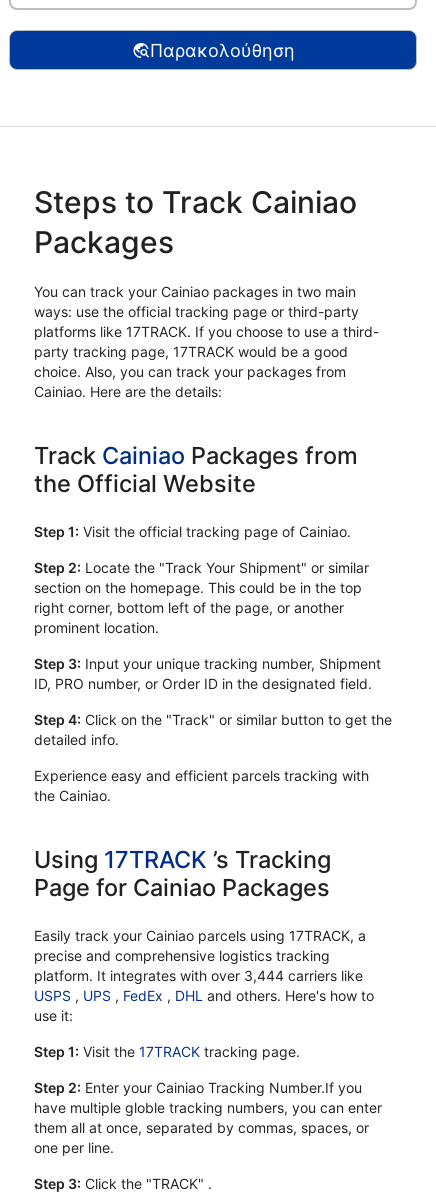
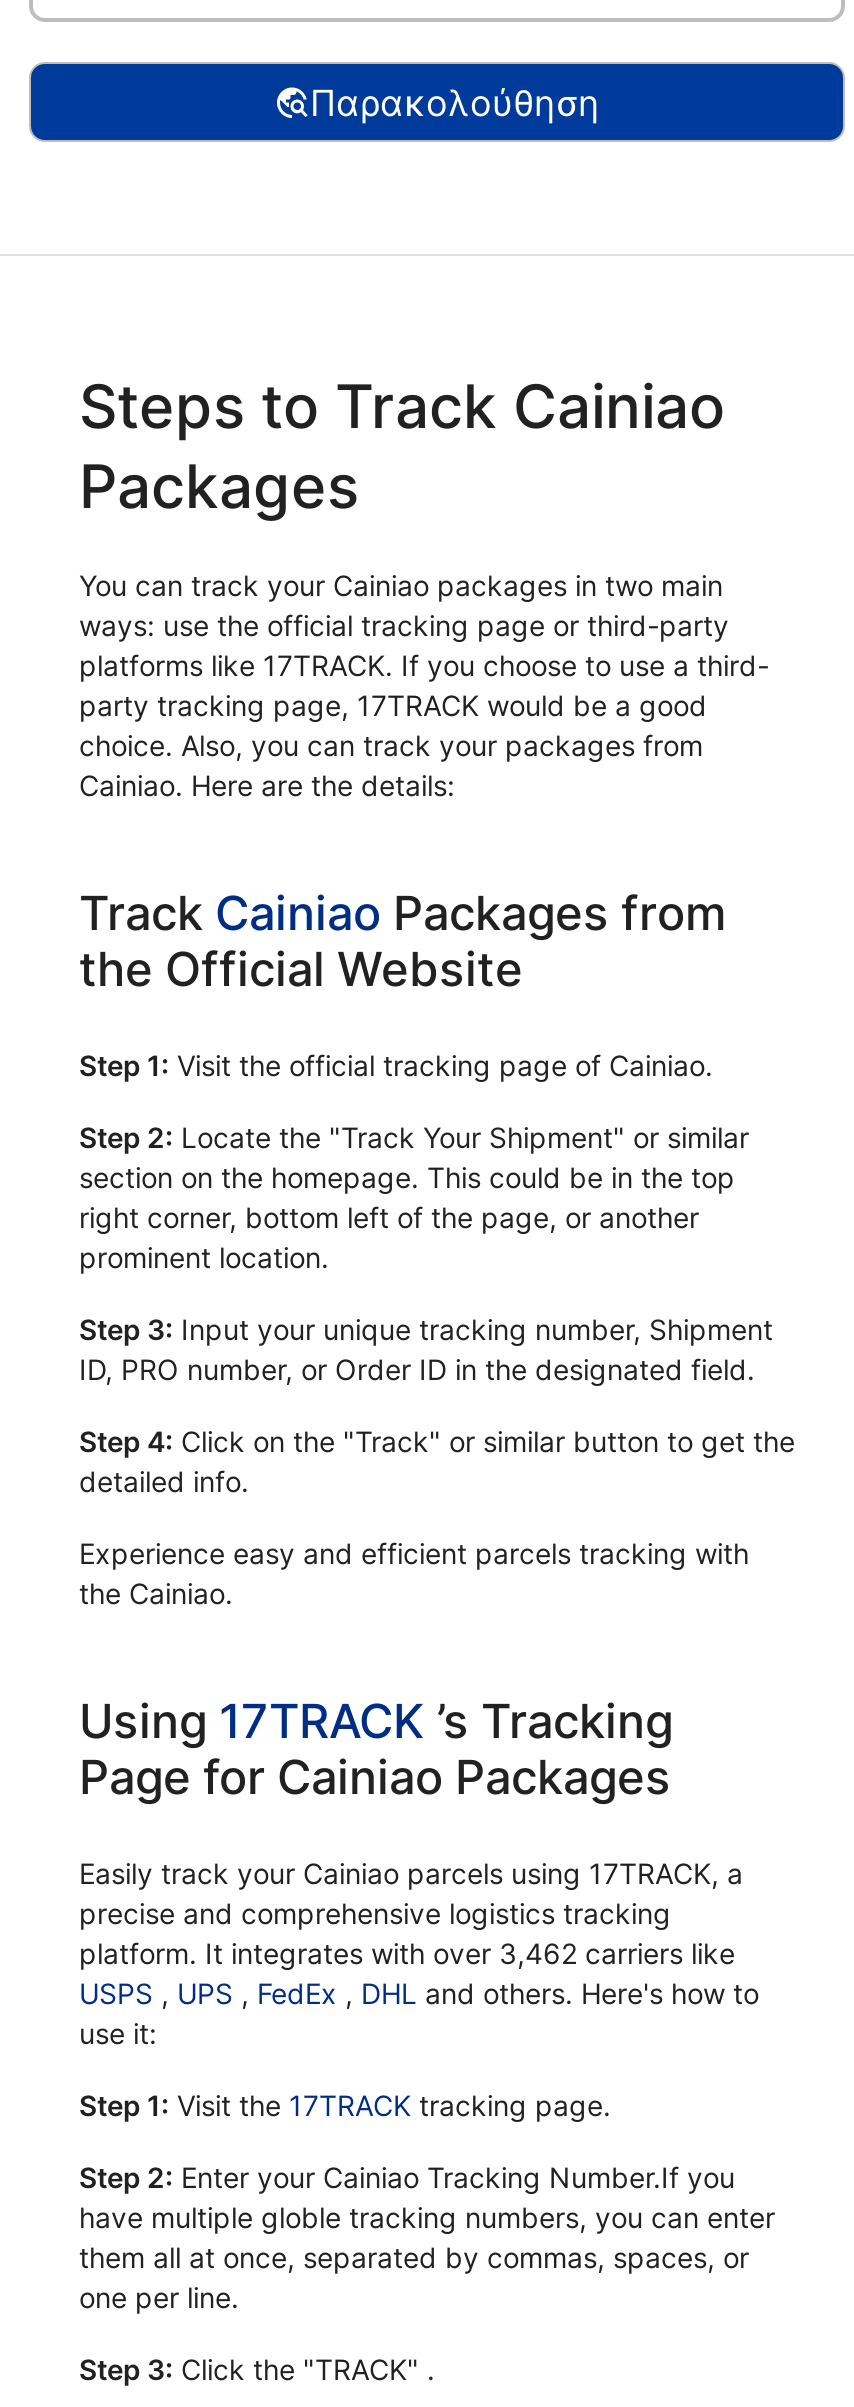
[34,967,363,984] platform. It integrates with over 3,444 carriers like -> [79,1936,735,1970] platform. It integrates with over 3,462 carriers like

